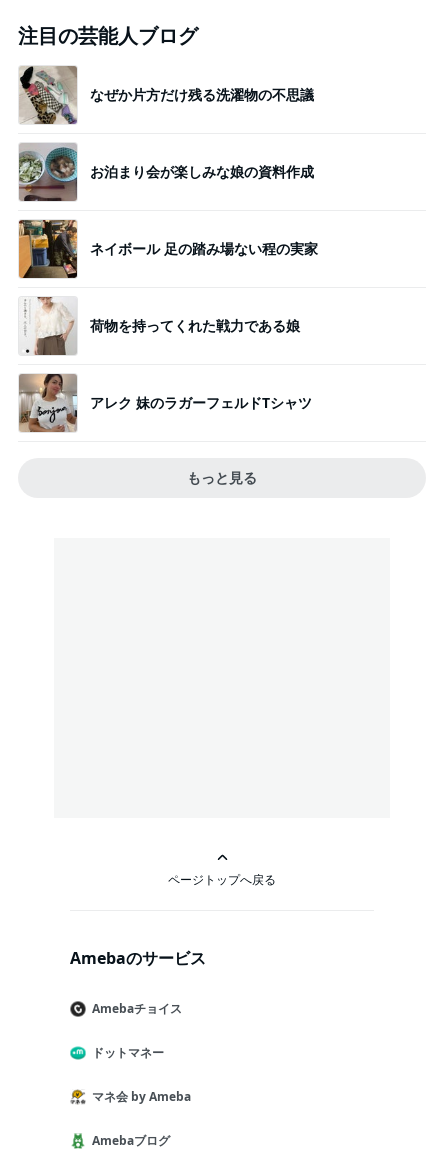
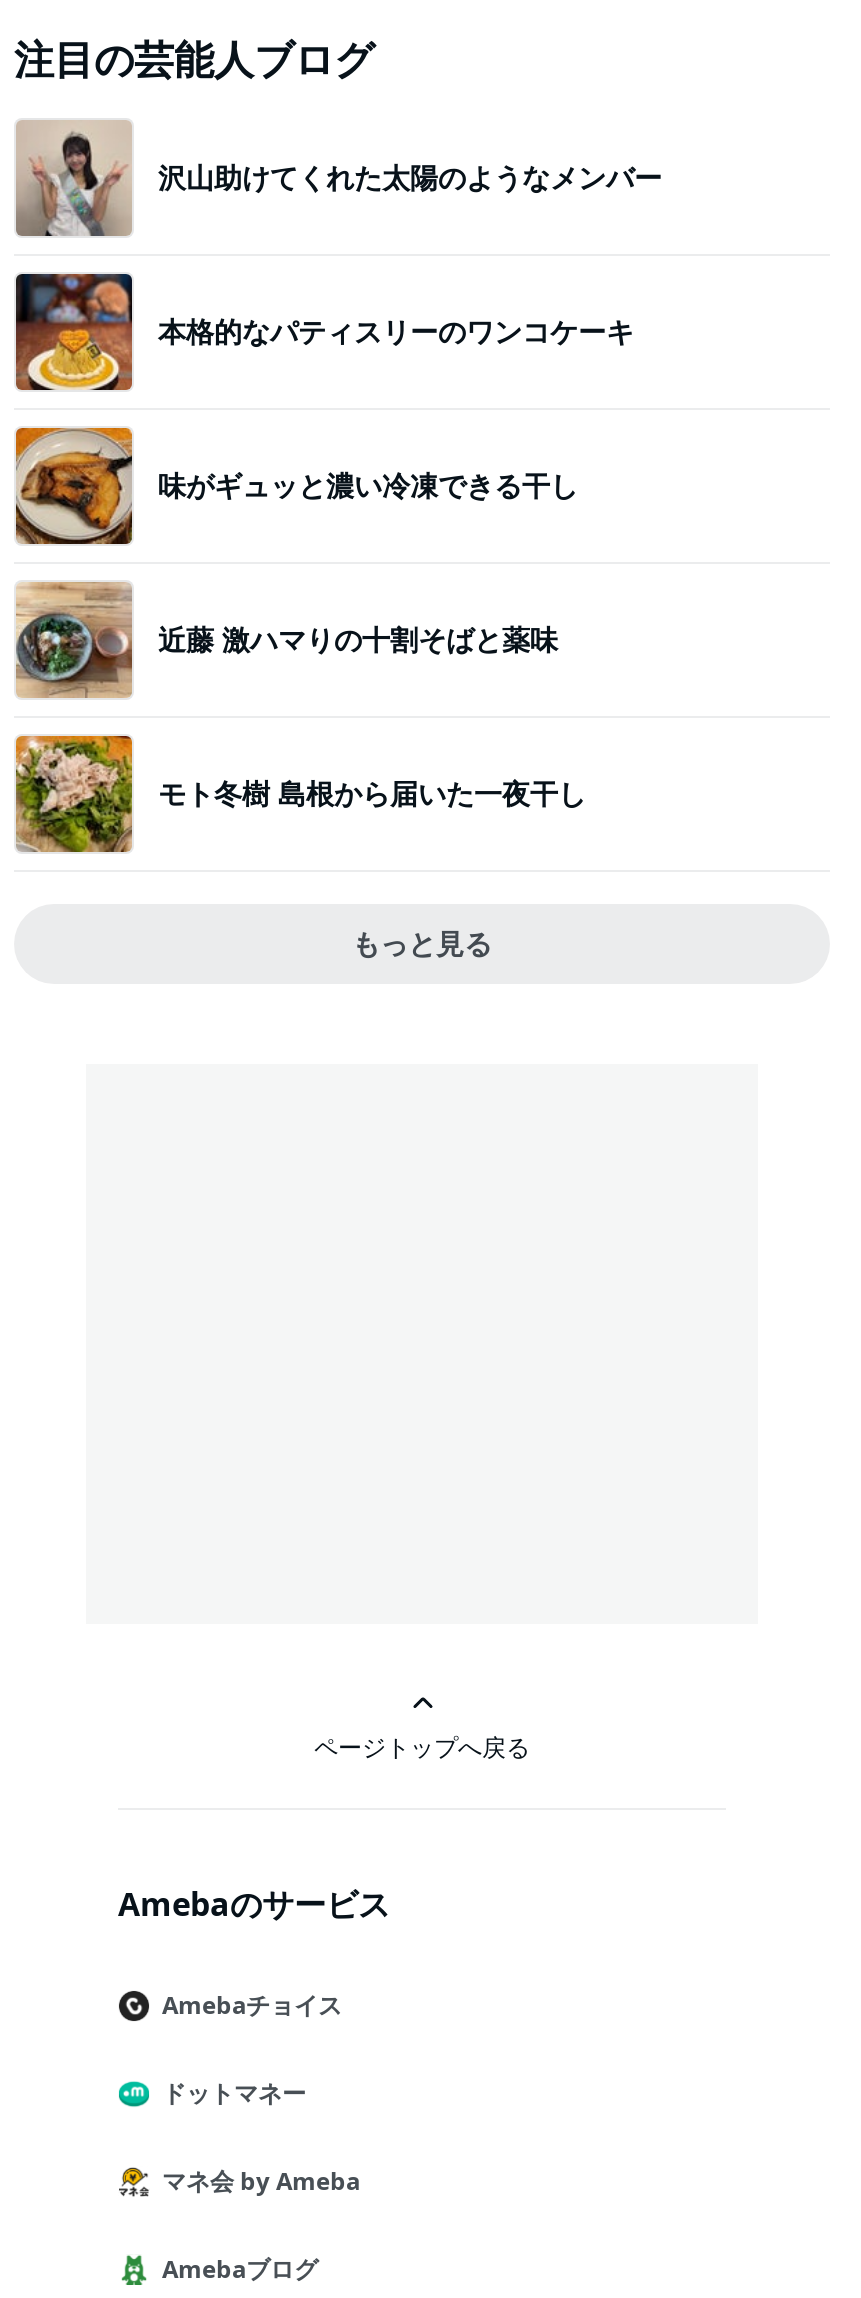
[19,66,314,125] [image] | なぜか片方だけ残る洗濯物の不思議 -> [16,122,662,238] [image] | 沢山助けてくれた太陽のようなメンバー
[18,143,314,202] [image] | お泊まり会が楽しみな娘の資料作成 -> [14,272,634,392] [image] | 本格的なパティスリーのワンコケーキ
[18,219,318,279] [image] | ネイボール 足の踏み場ない程の実家 -> [14,426,578,546] [image] | 味がギュッと濃い冷凍できる干し
[19,296,300,356] [image] | 荷物を持ってくれた戦力である娘 -> [14,580,558,700] [image] | 近藤 激ハマりの十割そばと薬味
[18,373,312,433] [image] | アレク 妹のラガーフェルドTシャツ -> [14,734,586,854] [image] | モト冬樹 島根から届いた一夜干し

